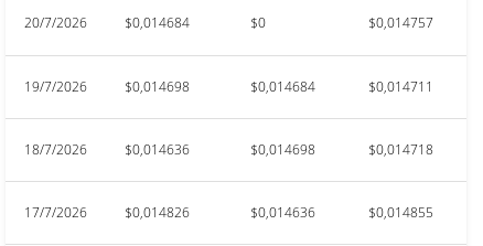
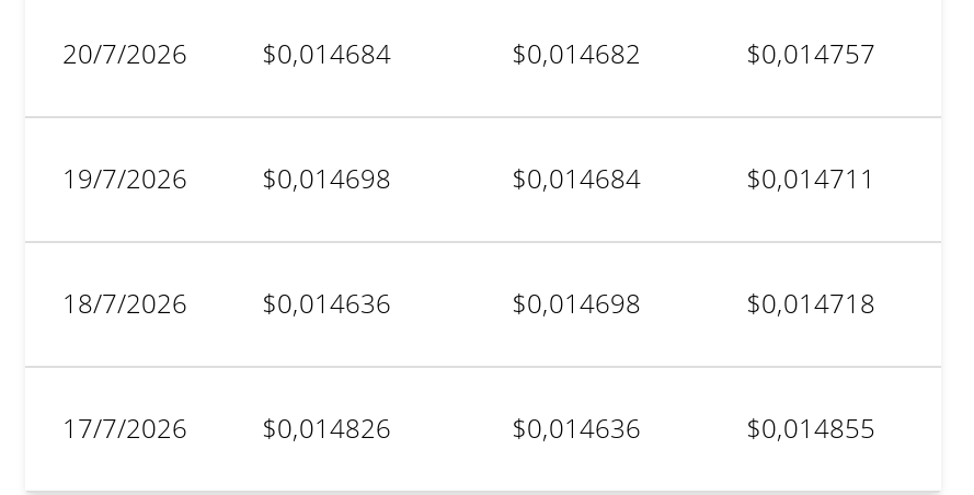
[250,13,266,32] $0 -> [512,35,641,72] $0,014682

